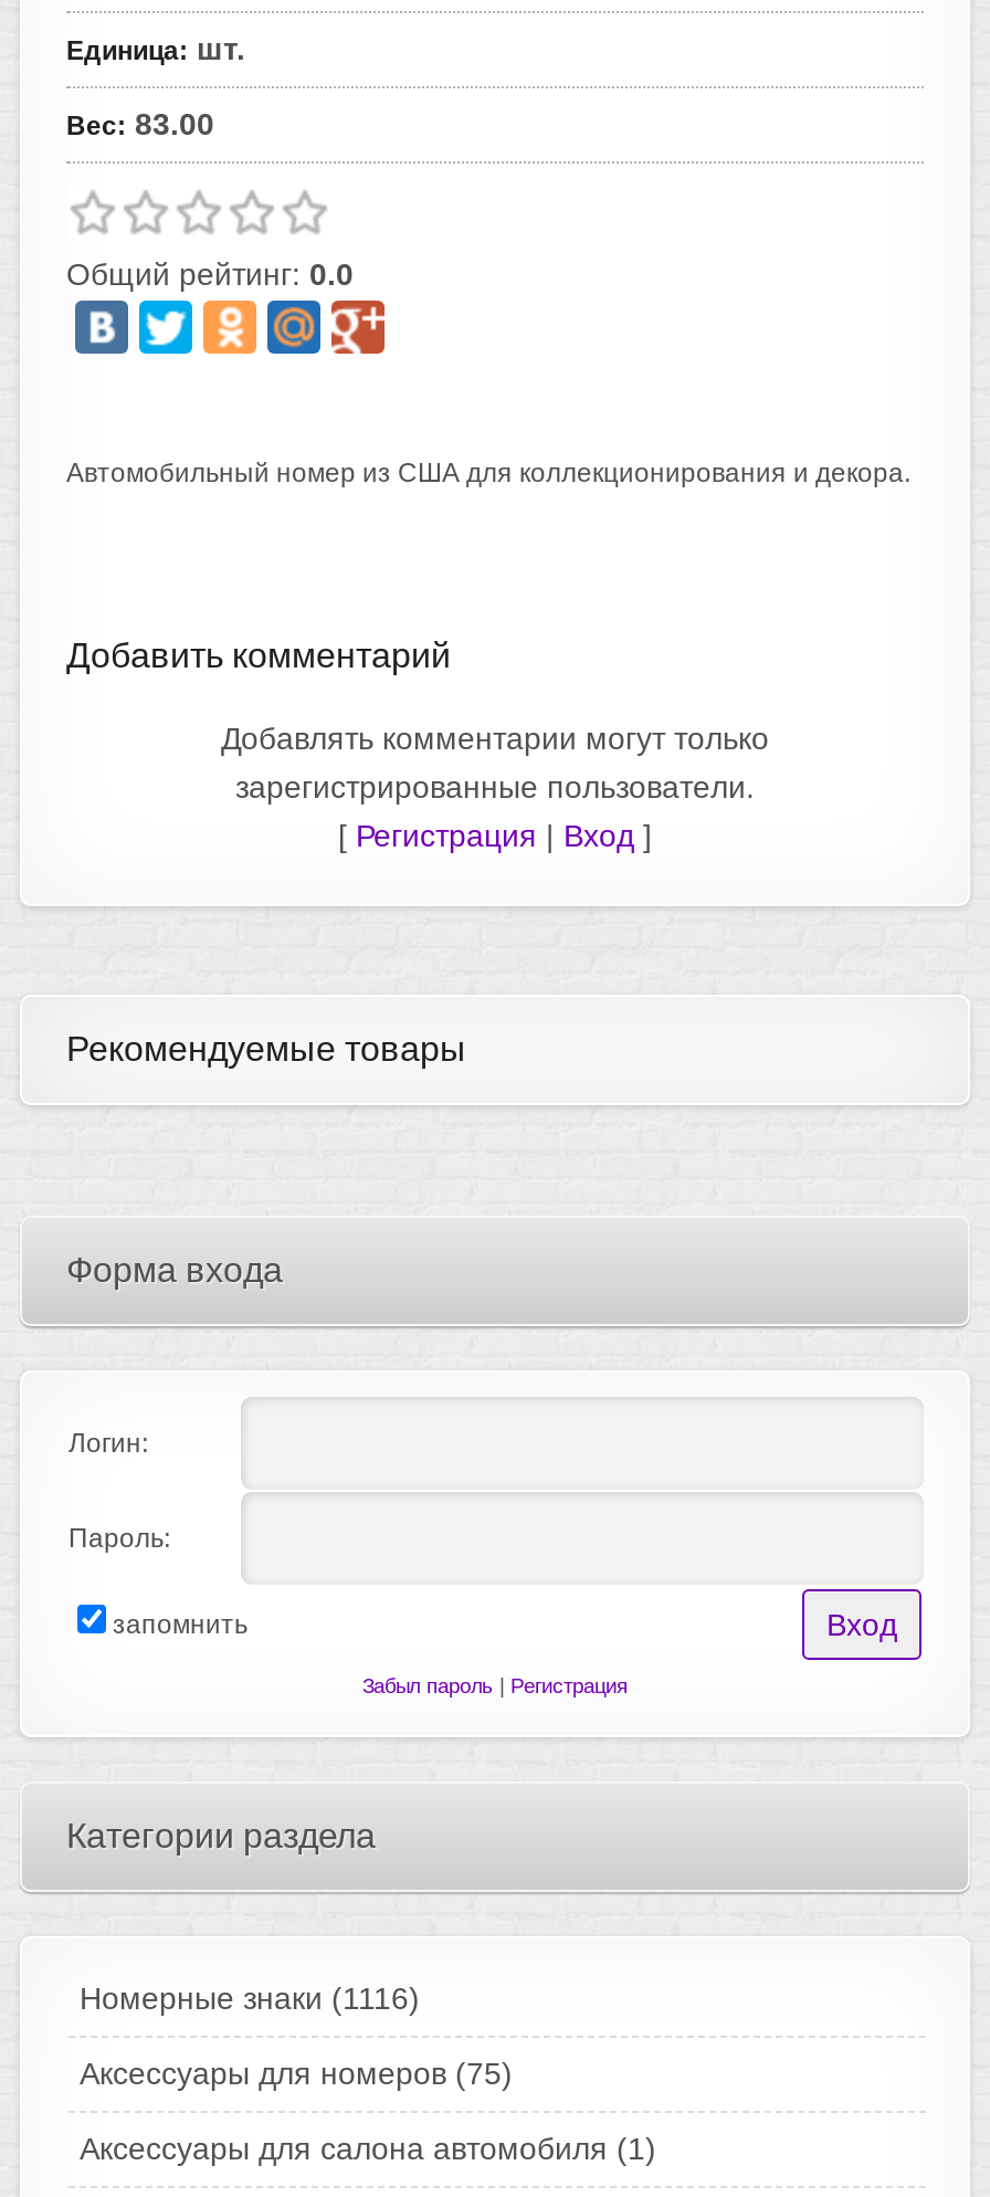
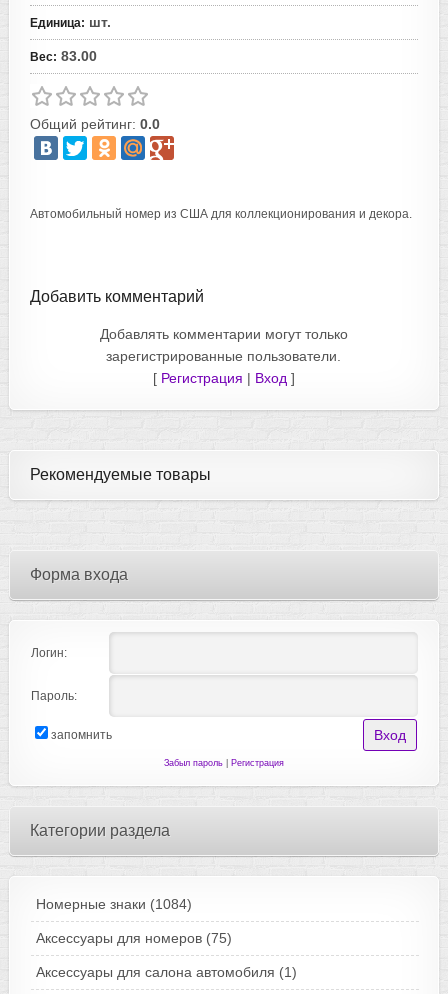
[80,1980,420,2016] Номерные знаки (1116) -> [36,896,192,912] Номерные знаки (1084)

